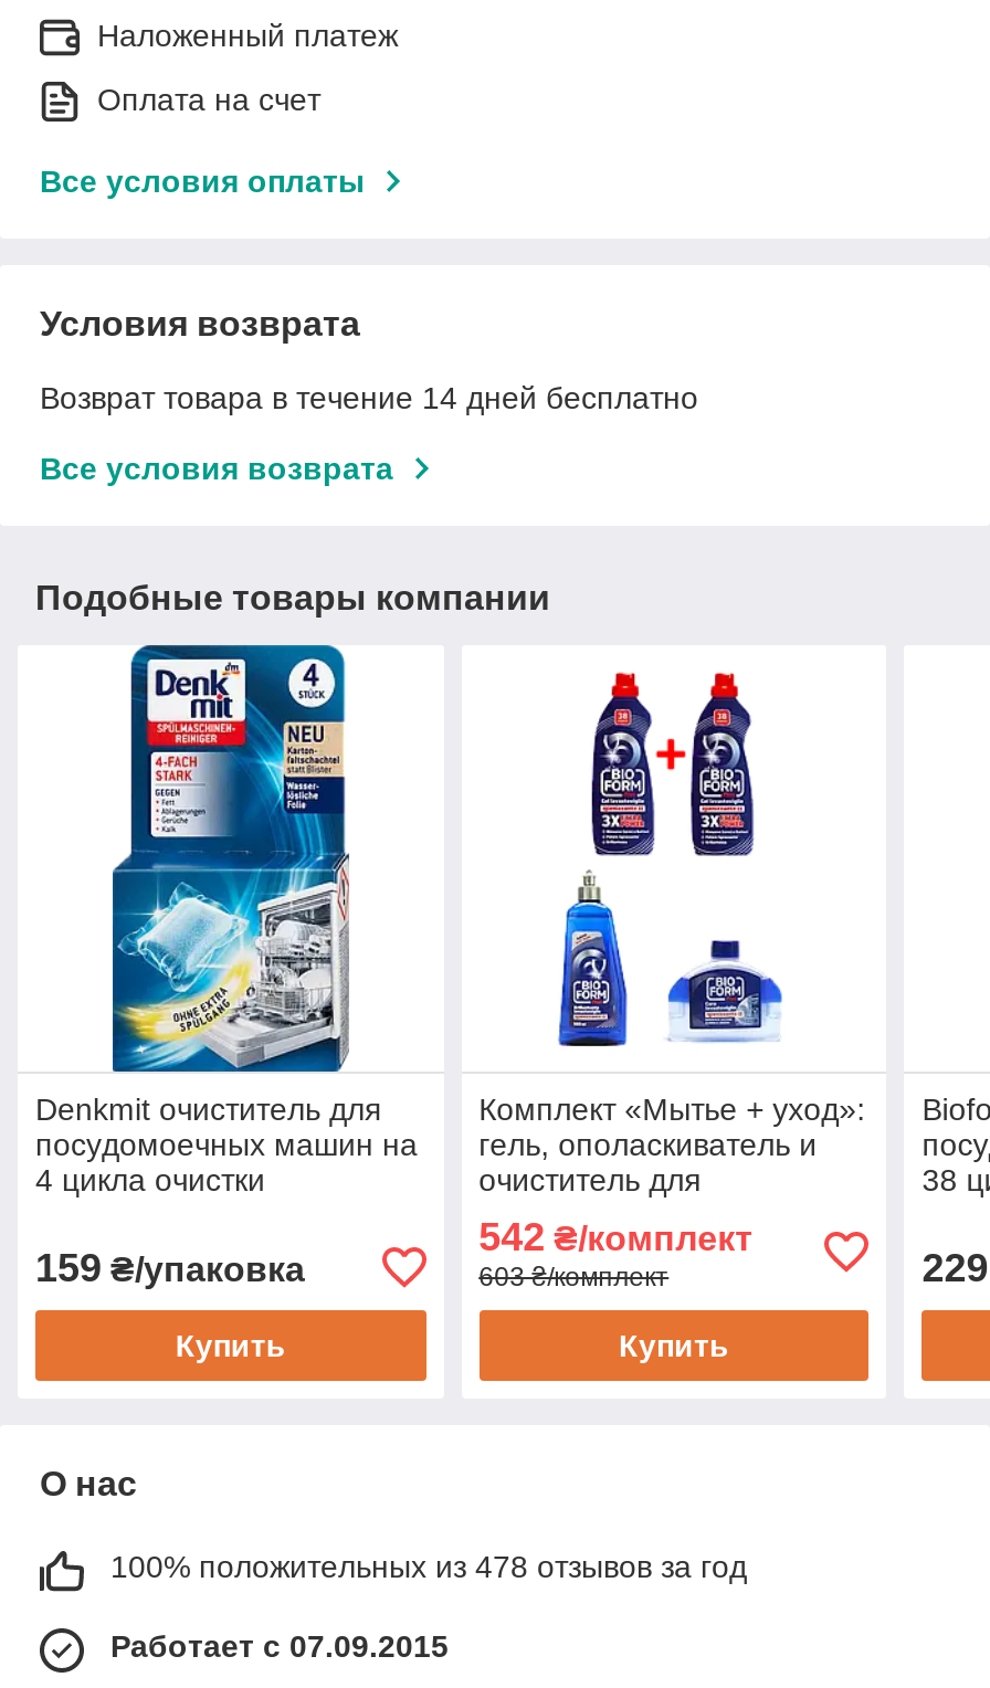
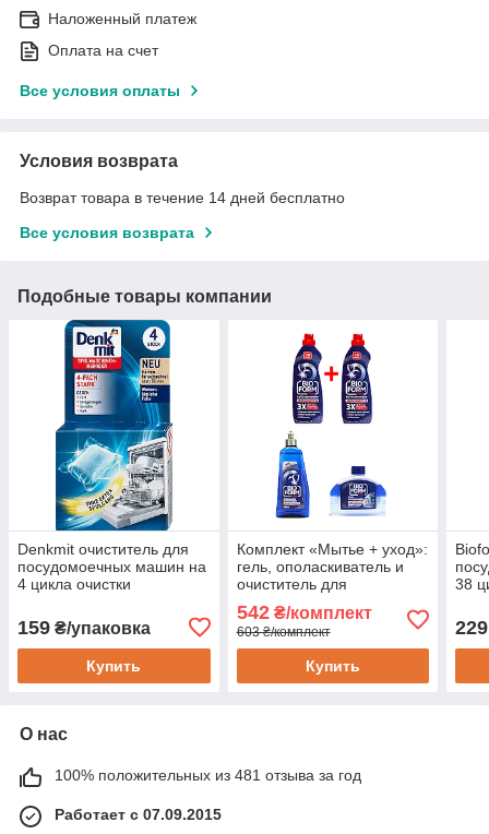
[110,1548,747,1584] 100% положительных из 478 отзывов за год -> [55,766,361,784] 100% положительных из 481 отзыва за год

